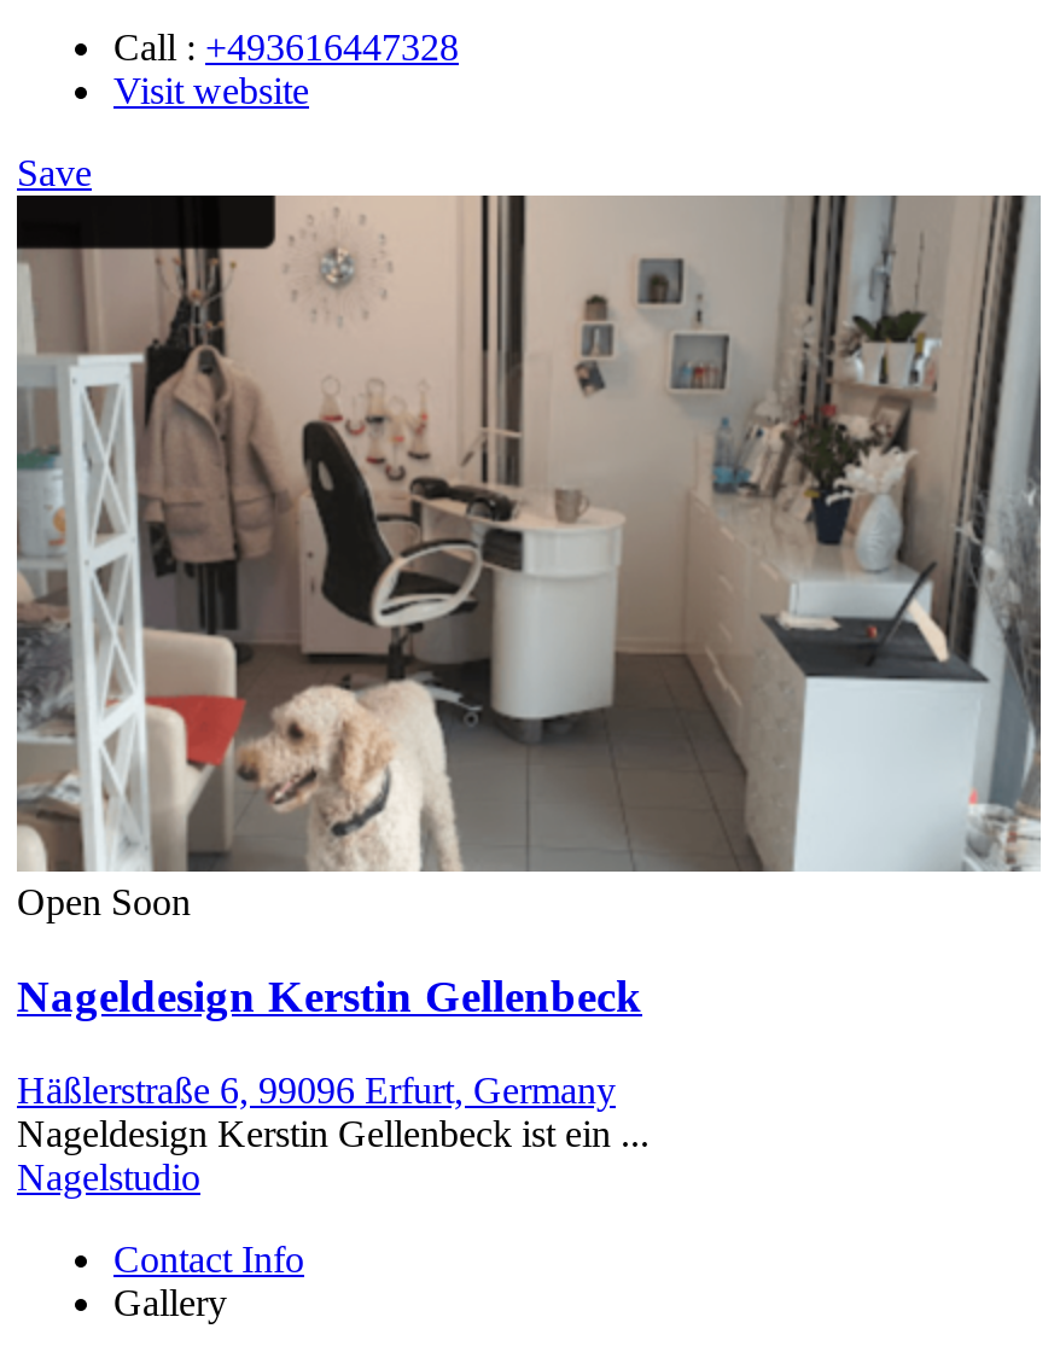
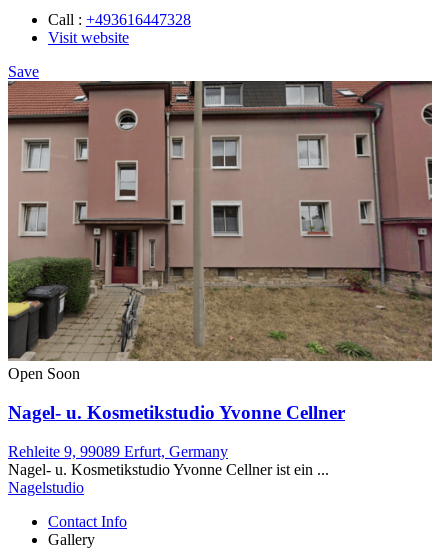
[14,193,1041,874] [image] -> [7,80,433,362] [image]
[17,971,642,1022] Nageldesign Kerstin Gellenbeck -> [8,402,345,423] Nagel- u. Kosmetikstudio Yvonne Cellner
[17,1069,650,1154] Häßlerstraße 6, 99096 Erfurt, Germany | Nageldesign Kerstin Gellenbeck ist ein ... -> [8,443,329,478] Rehleite 9, 99089 Erfurt, Germany | Nagel- u. Kosmetikstudio Yvonne Cellner ist ein ...

